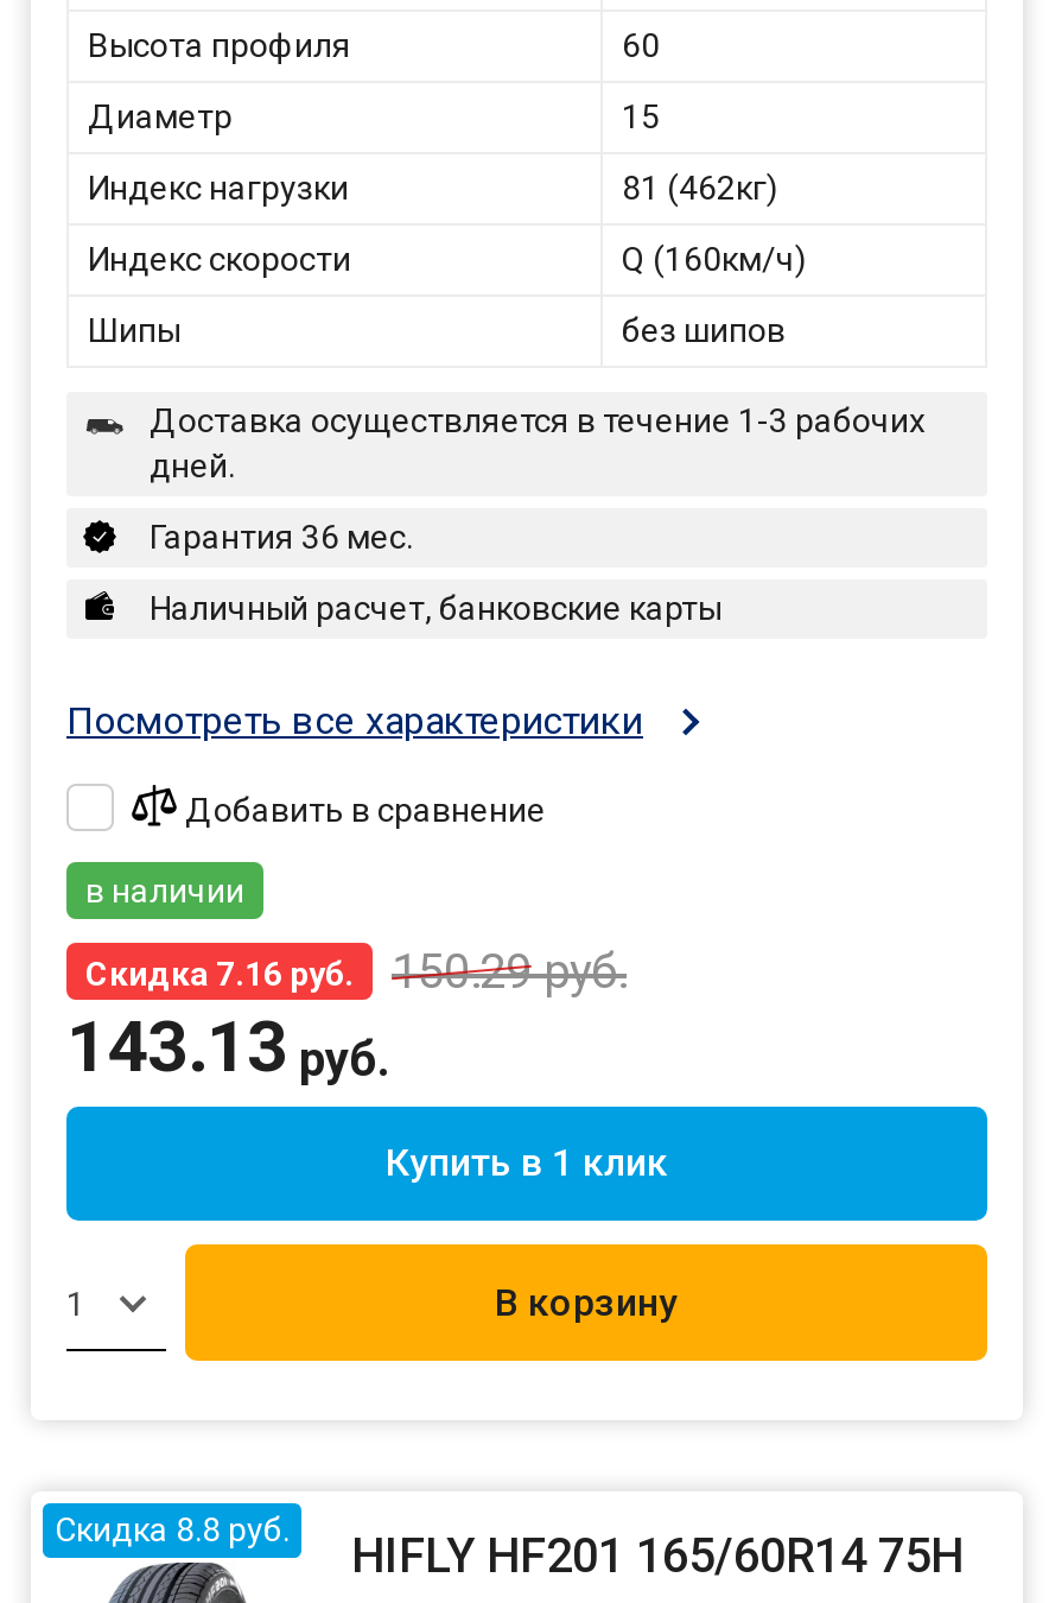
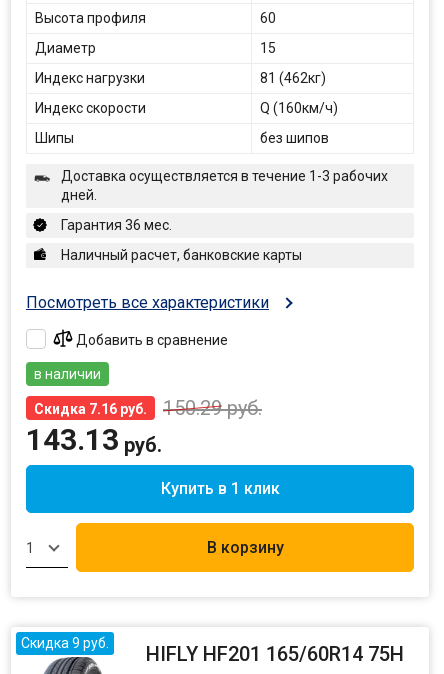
[55,1510,290,1548] Скидка 8.8 руб. -> [21,635,109,651] Скидка 9 руб.

